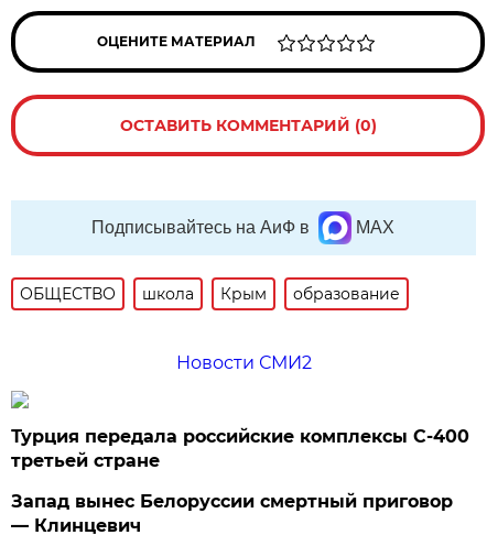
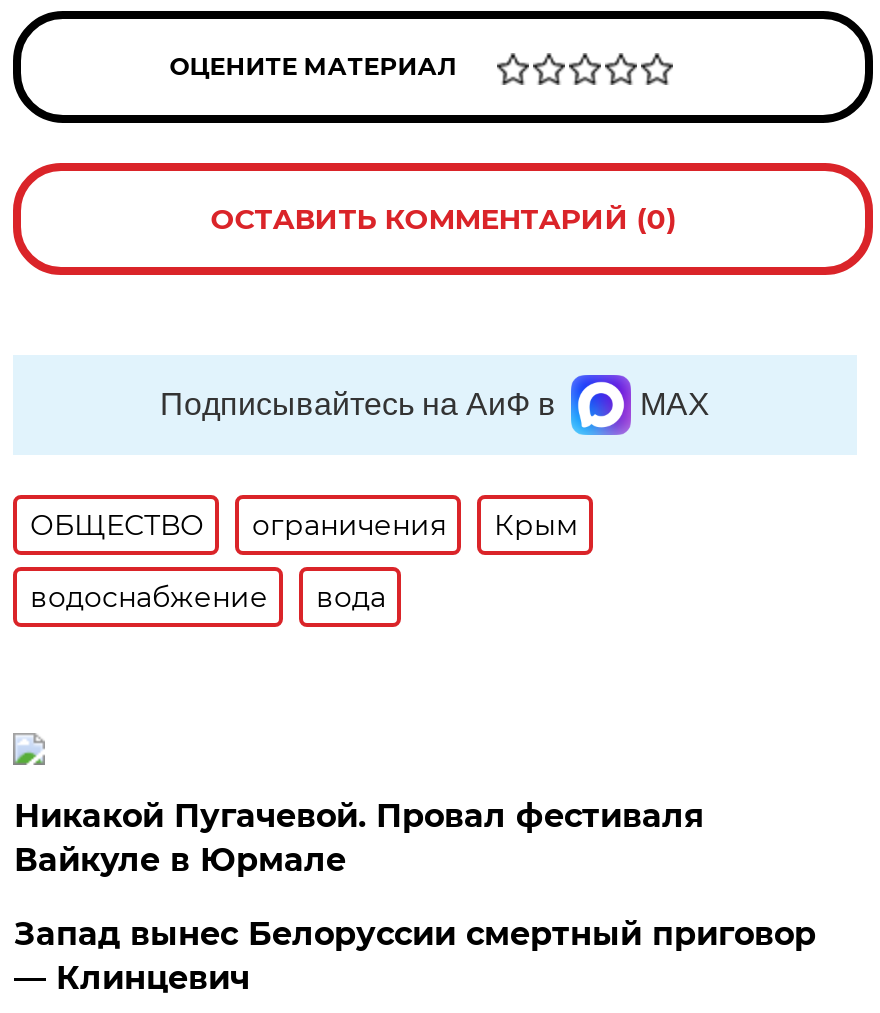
[143,284,194,304] школа -> [252,507,446,543] ограничения
[176,284,400,373] образование | Новости СМИ2 -> [30,579,386,615] водоснабжение | вода
[11,426,470,471] Турция передала российские комплексы С-400 | третьей стране -> [14,797,704,879] Никакой Пугачевой. Провал фестиваля | Вайкуле в Юрмале

